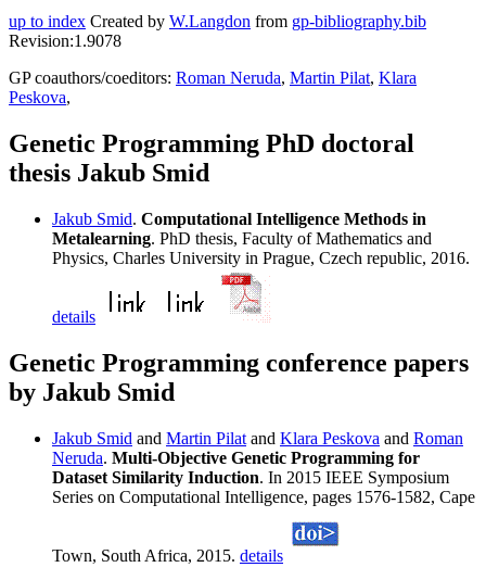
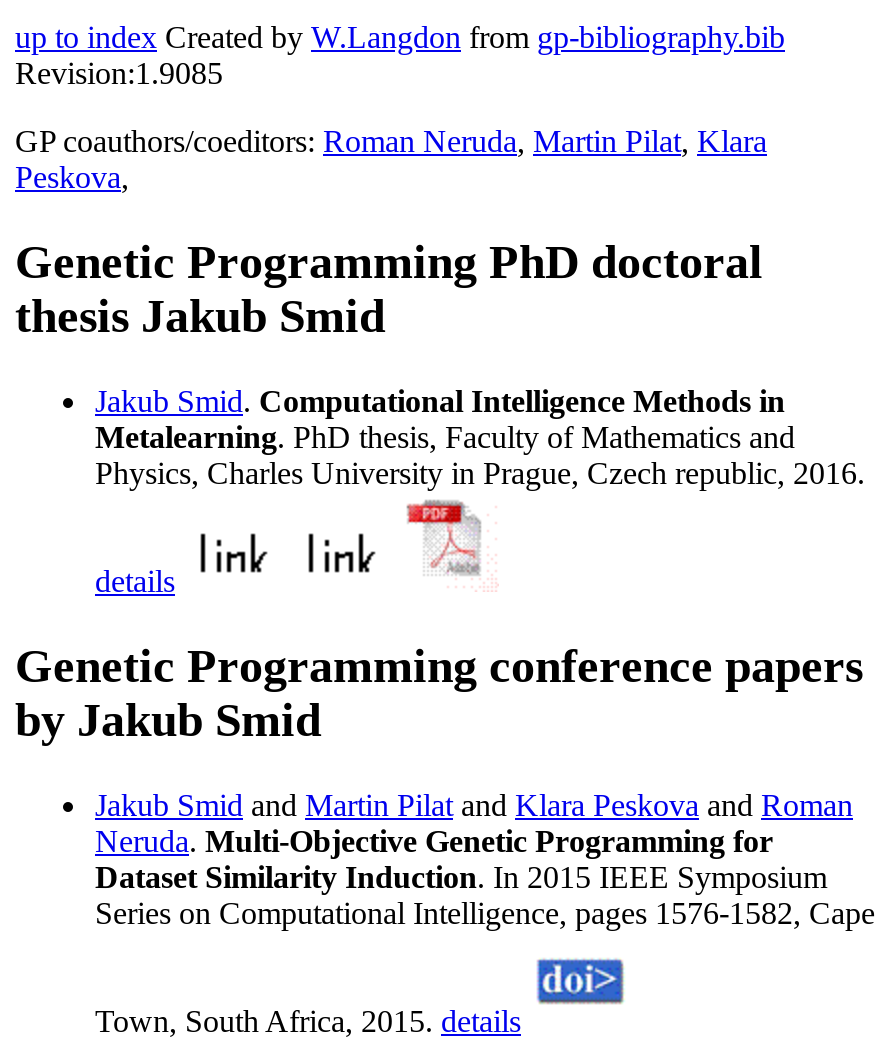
[9,32,121,50] Revision:1.9078 -> [15,57,223,91] Revision:1.9085

